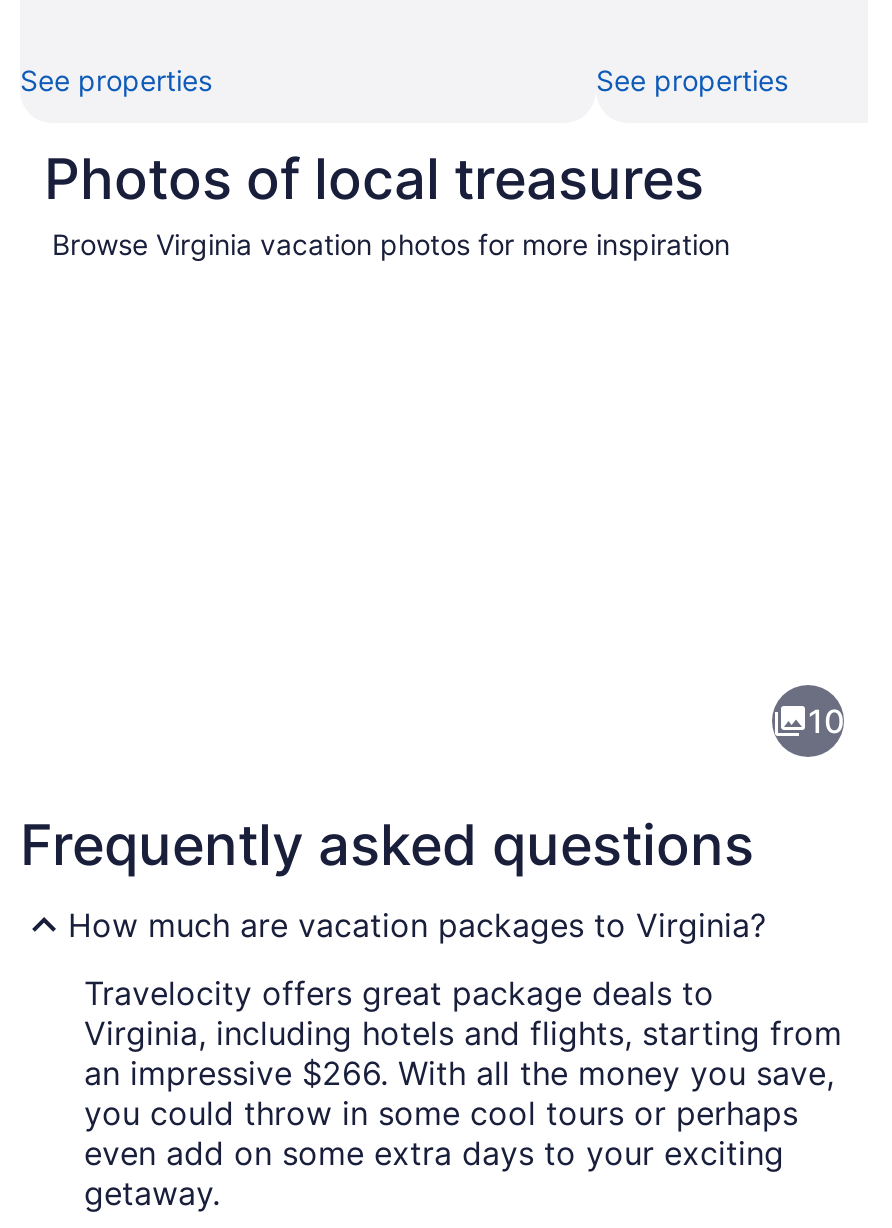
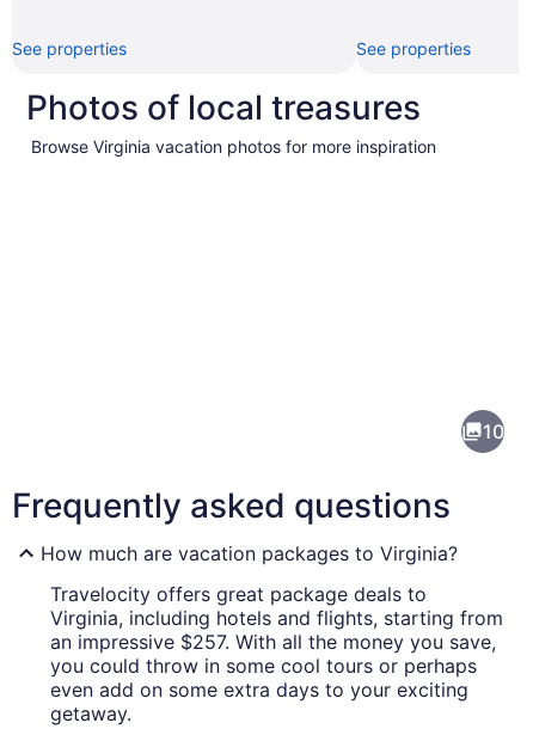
[84,1053,834,1093] an impressive $266. With all the money you save, -> [50,630,496,654] an impressive $257. With all the money you save,

